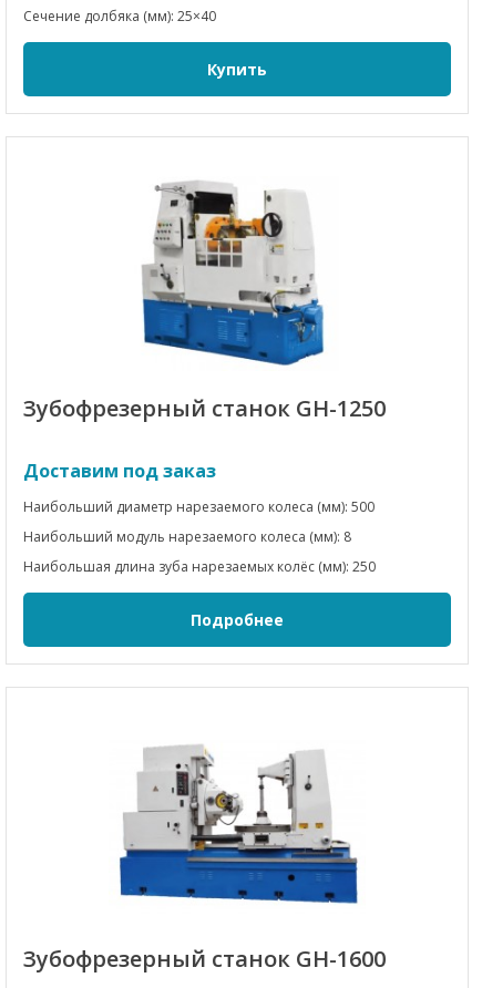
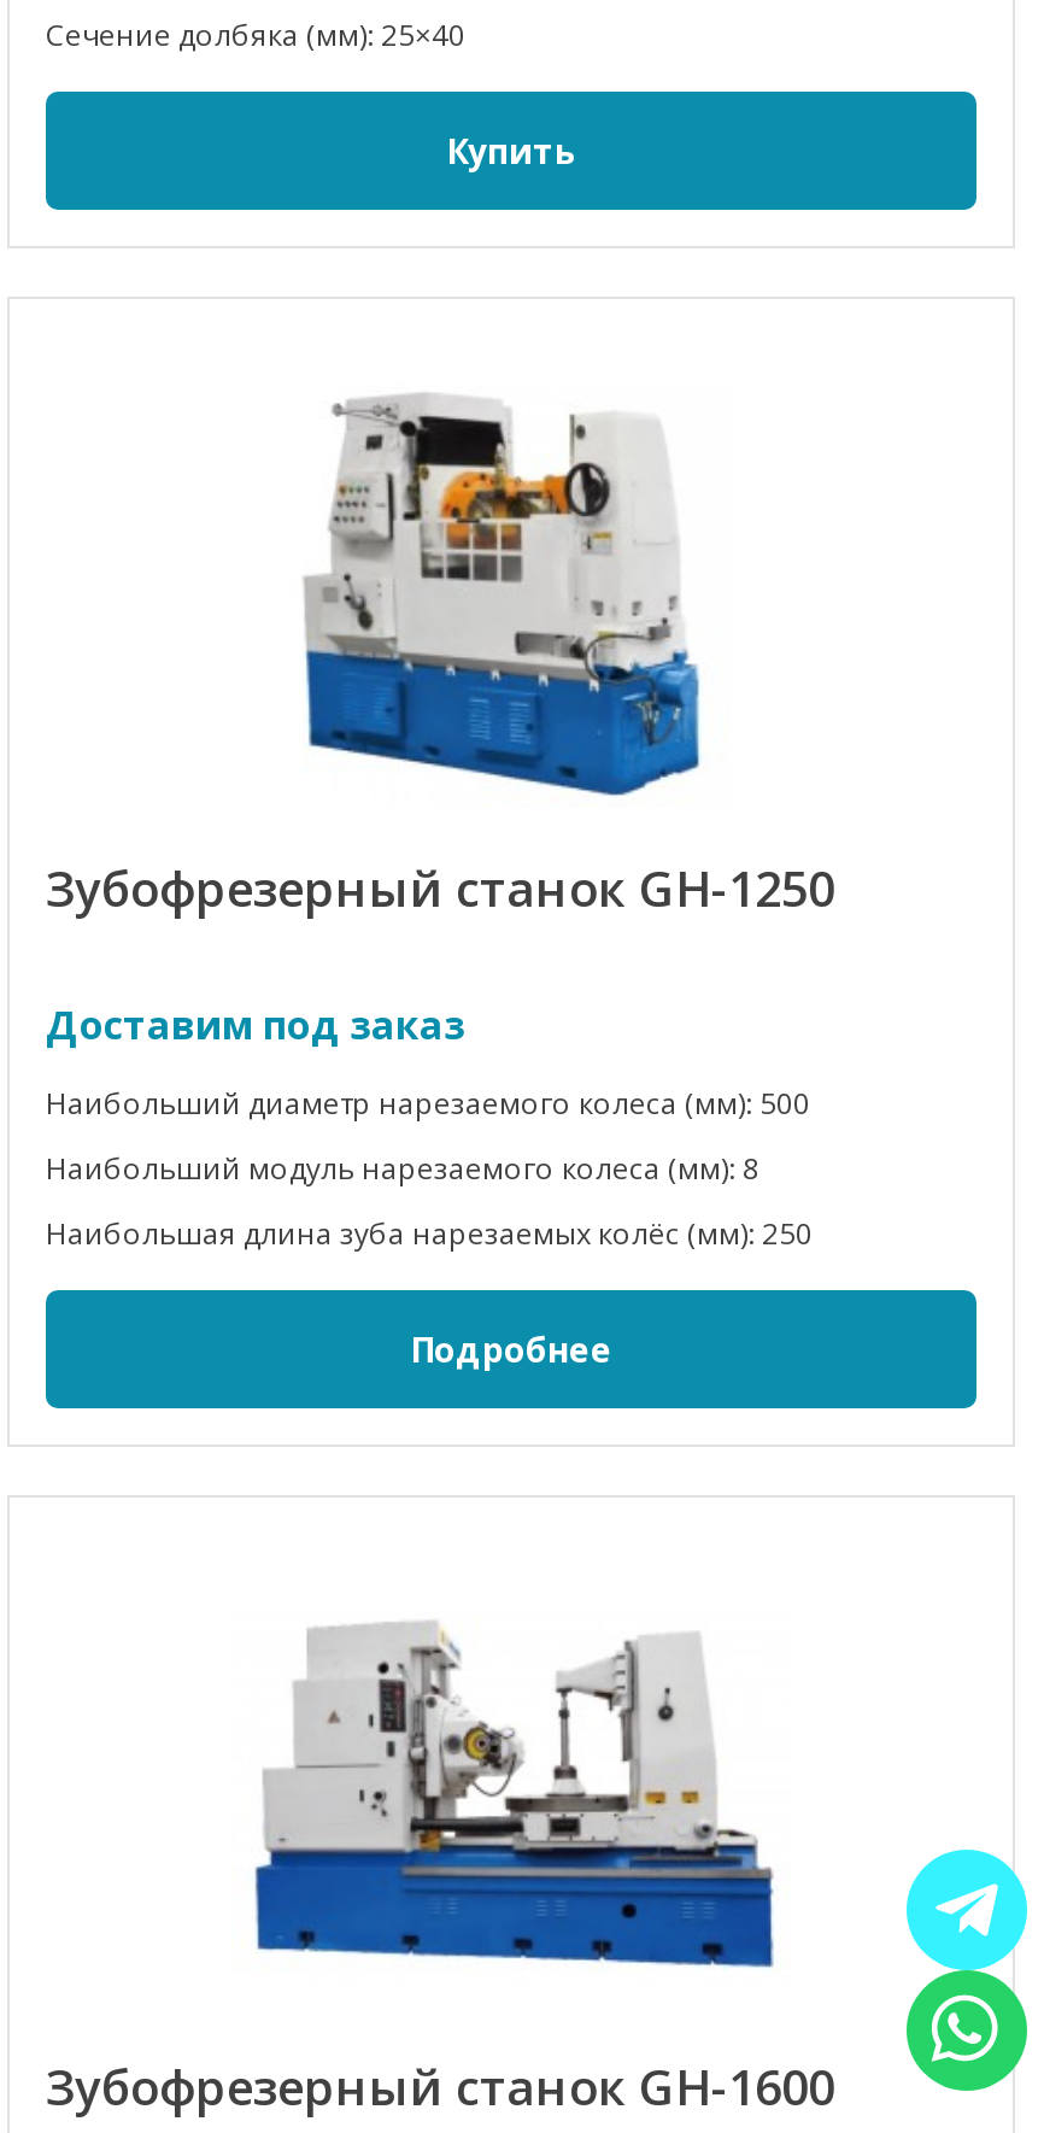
none -> [904,1847,1030,2093] [image]

